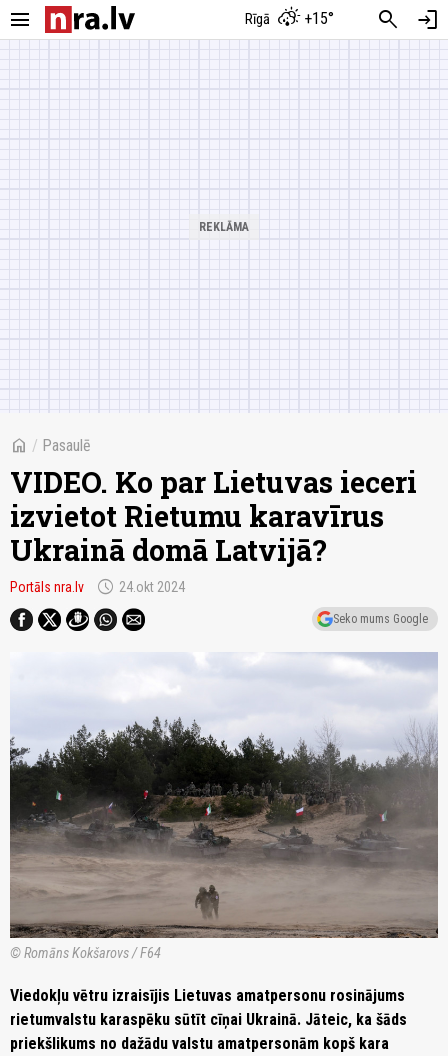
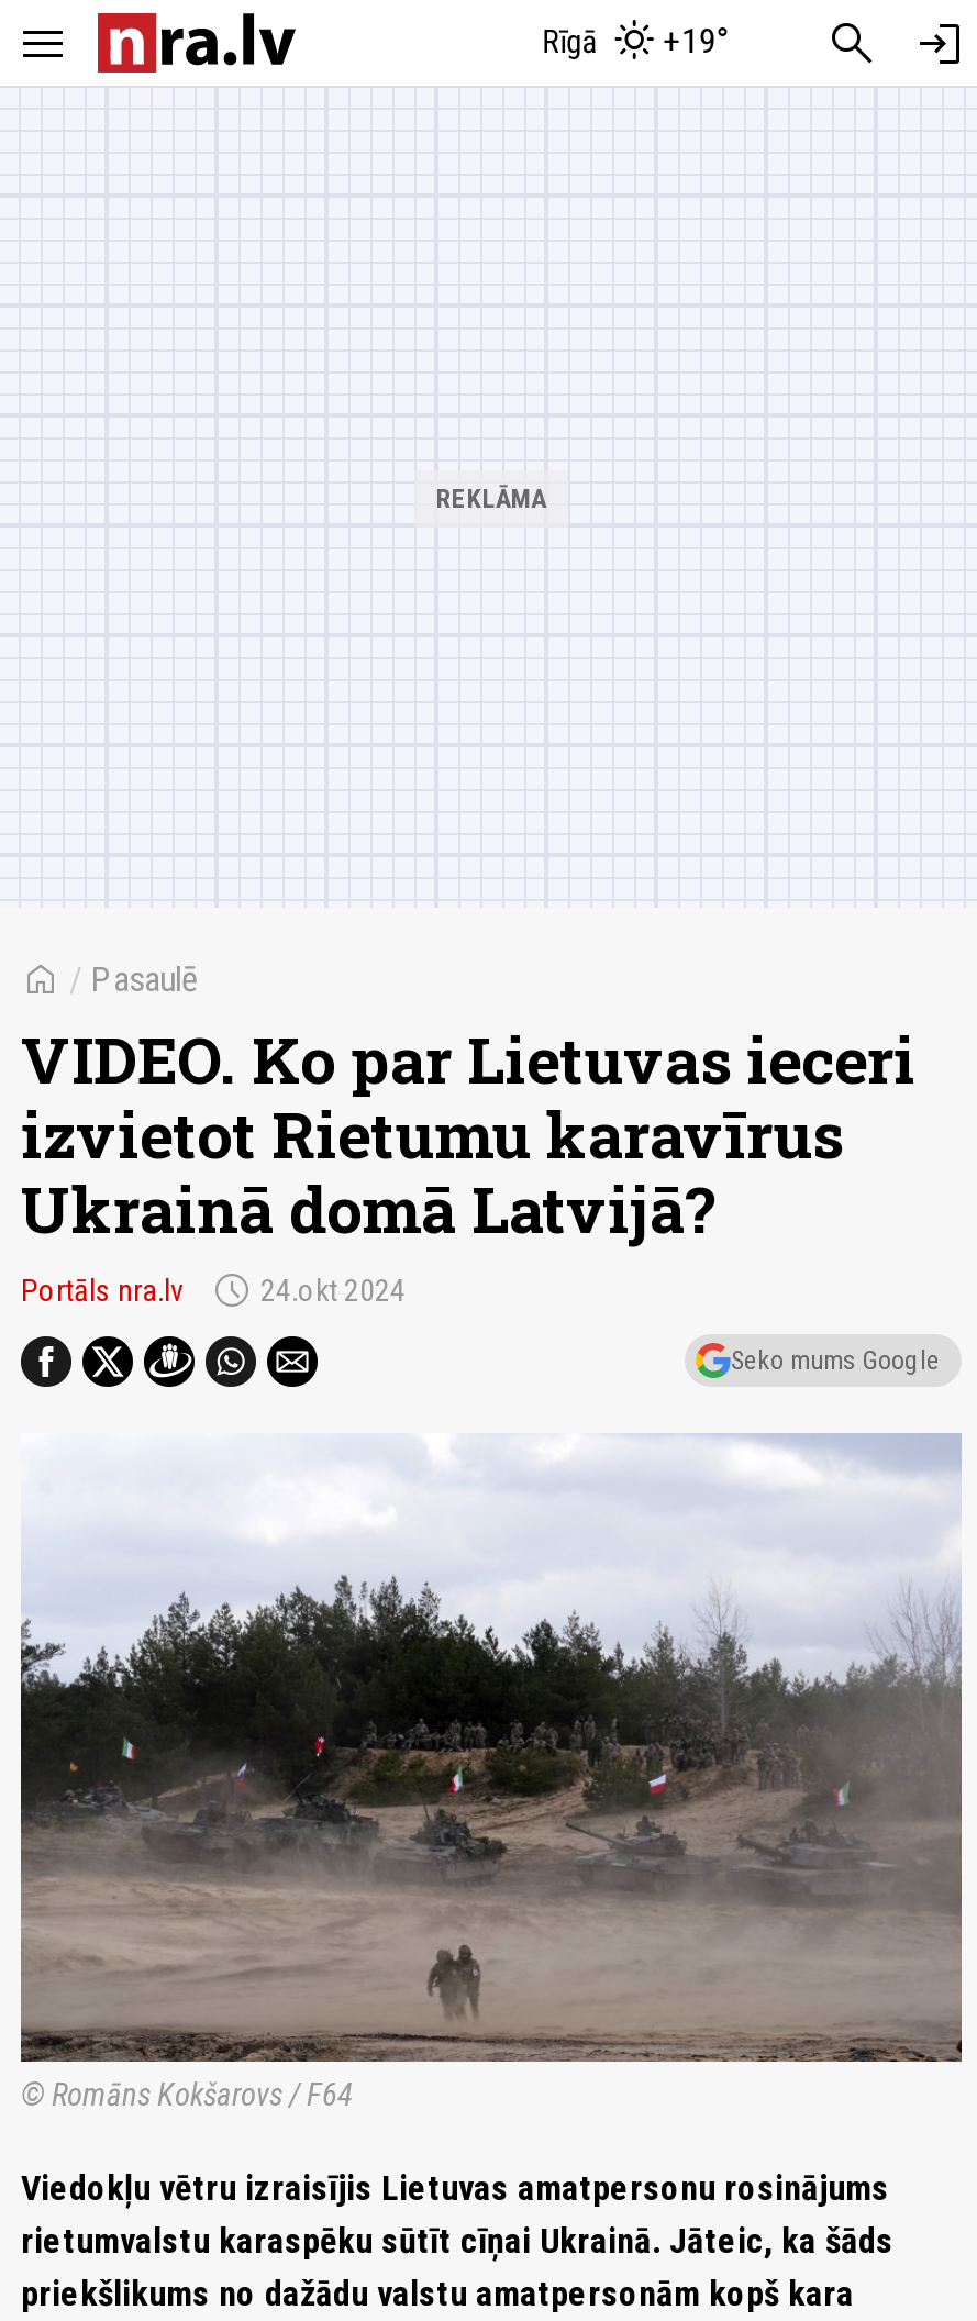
[245,9,334,28] Rīgā +15° -> [542,20,729,62] Rīgā +19°

